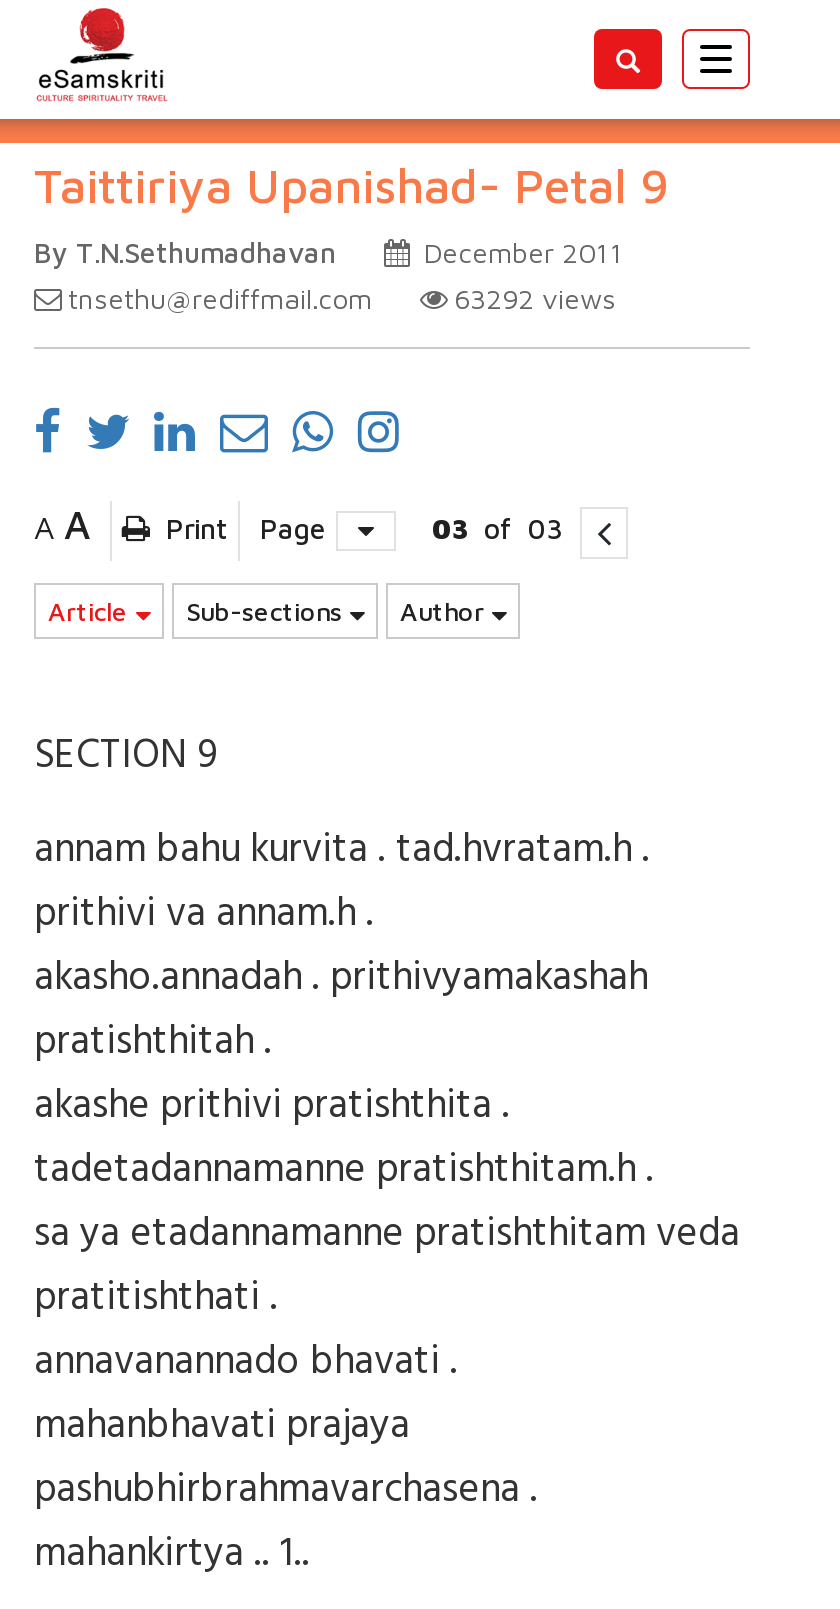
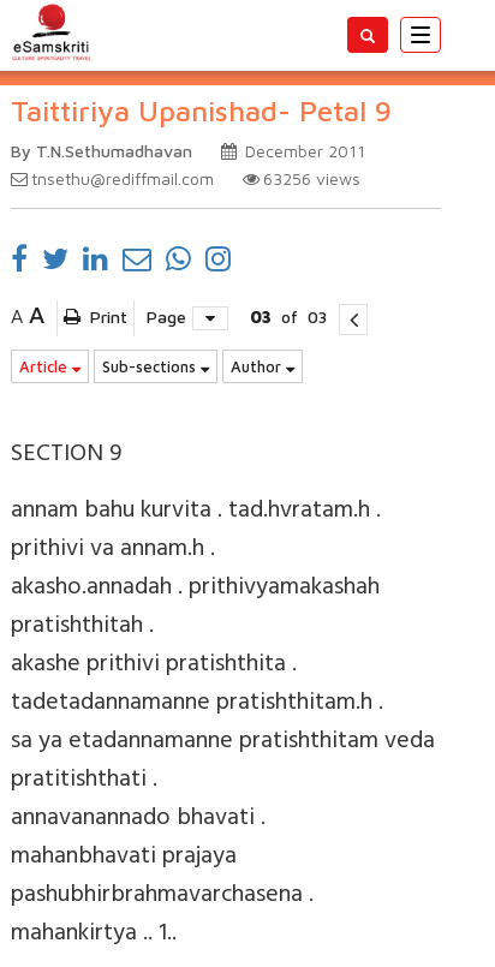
[454,281,616,315] 63292 views -> [263,168,360,189] 63256 views

